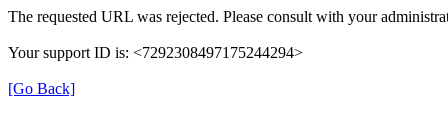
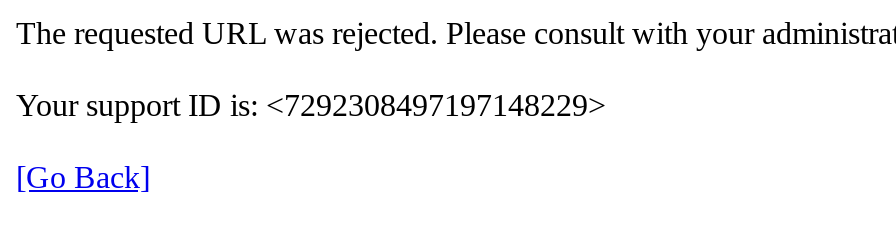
[8,44,303,61] Your support ID is: <7292308497175244294> -> [16,88,606,122] Your support ID is: <7292308497197148229>

